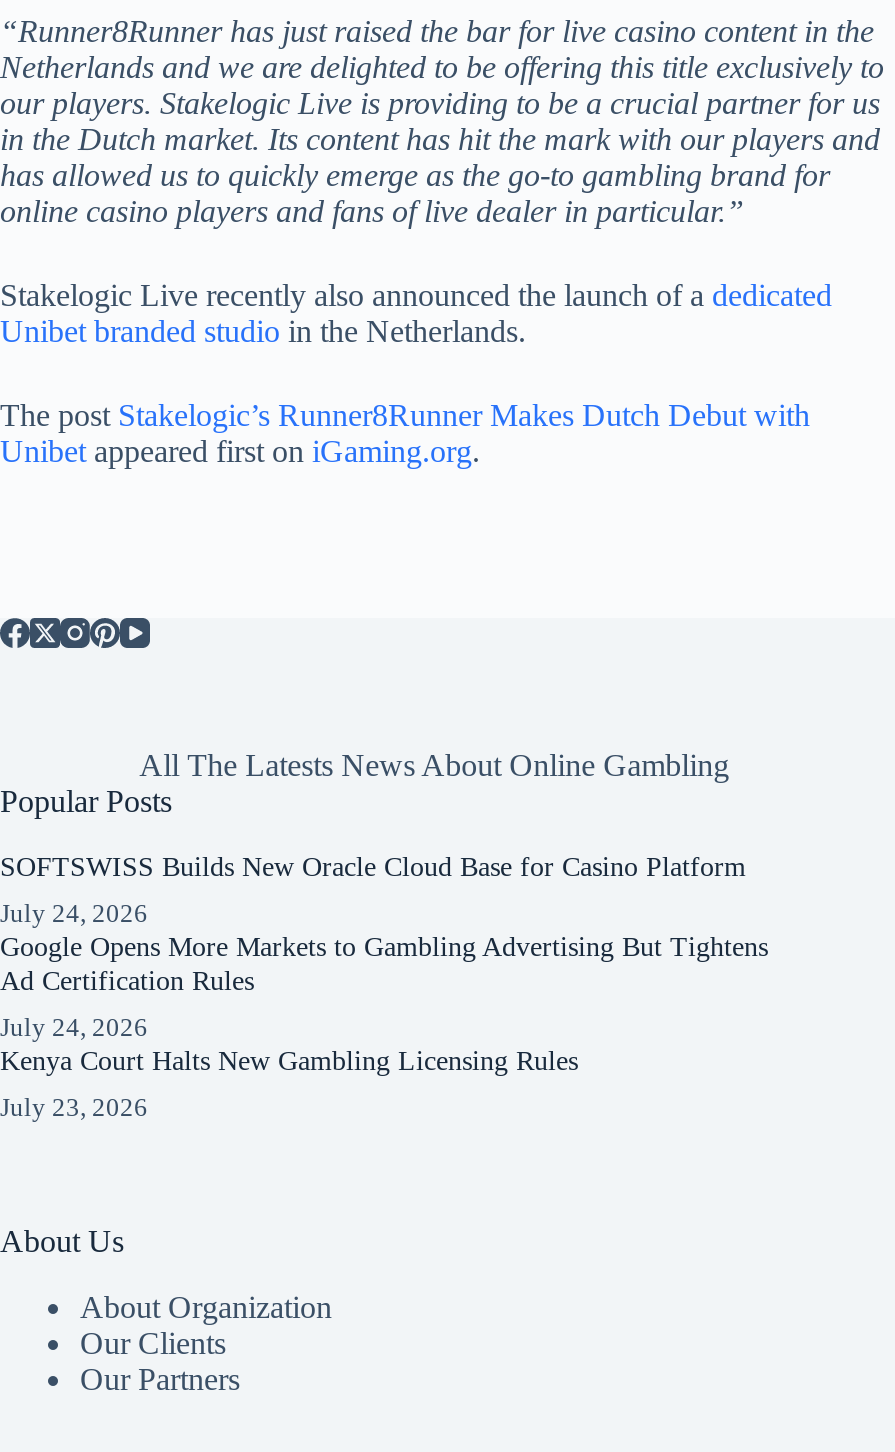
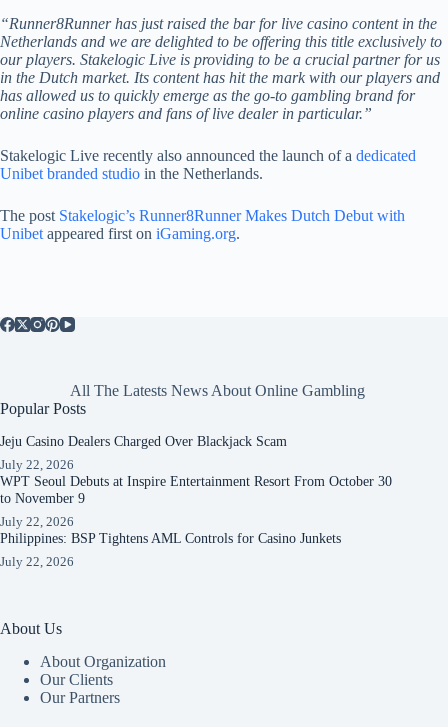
[0,850,746,882] SOFTSWISS Builds New Oracle Cloud Base for Casino Platform -> [0,433,287,449] Jeju Casino Dealers Charged Over Blackjack Scam
[0,898,768,996] July 24, 2026 | Google Opens More Markets to Gambling Advertising But Tightens | Ad Certification Rules -> [0,457,392,506] July 22, 2026 | WPT Seoul Debuts at Inspire Entertainment Resort From October 30 | to November 9
[0,1012,578,1076] July 24, 2026 | Kenya Court Halts New Gambling Licensing Rules -> [0,514,341,546] July 22, 2026 | Philippines: BSP Tightens AML Controls for Casino Junkets
[0,1092,148,1122] July 23, 2026 -> [0,554,74,569] July 22, 2026

